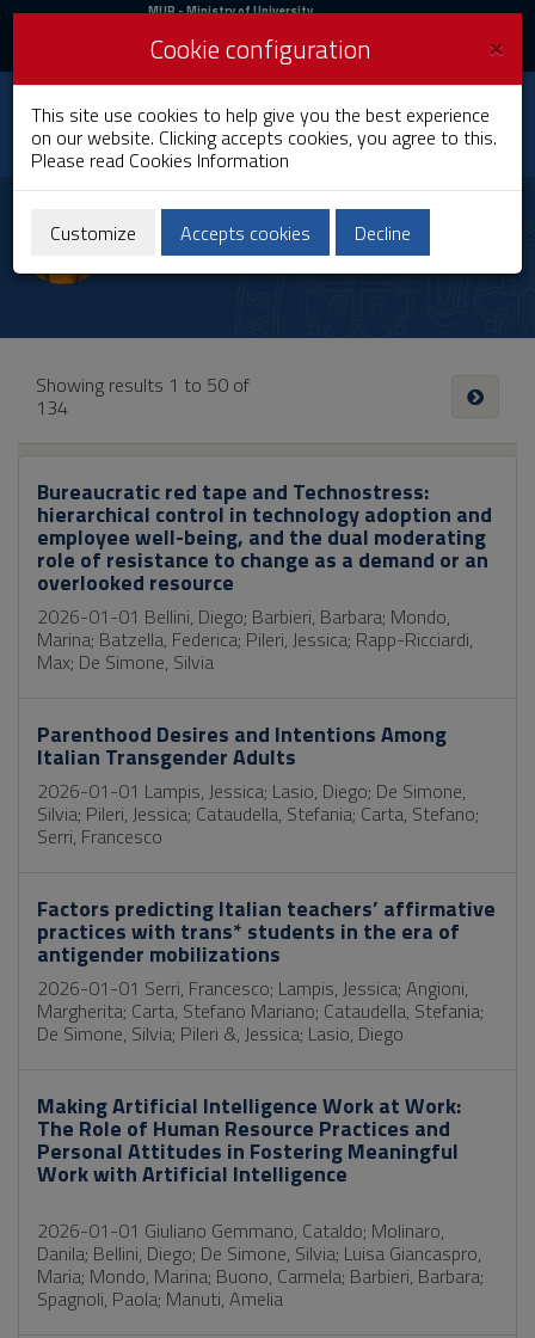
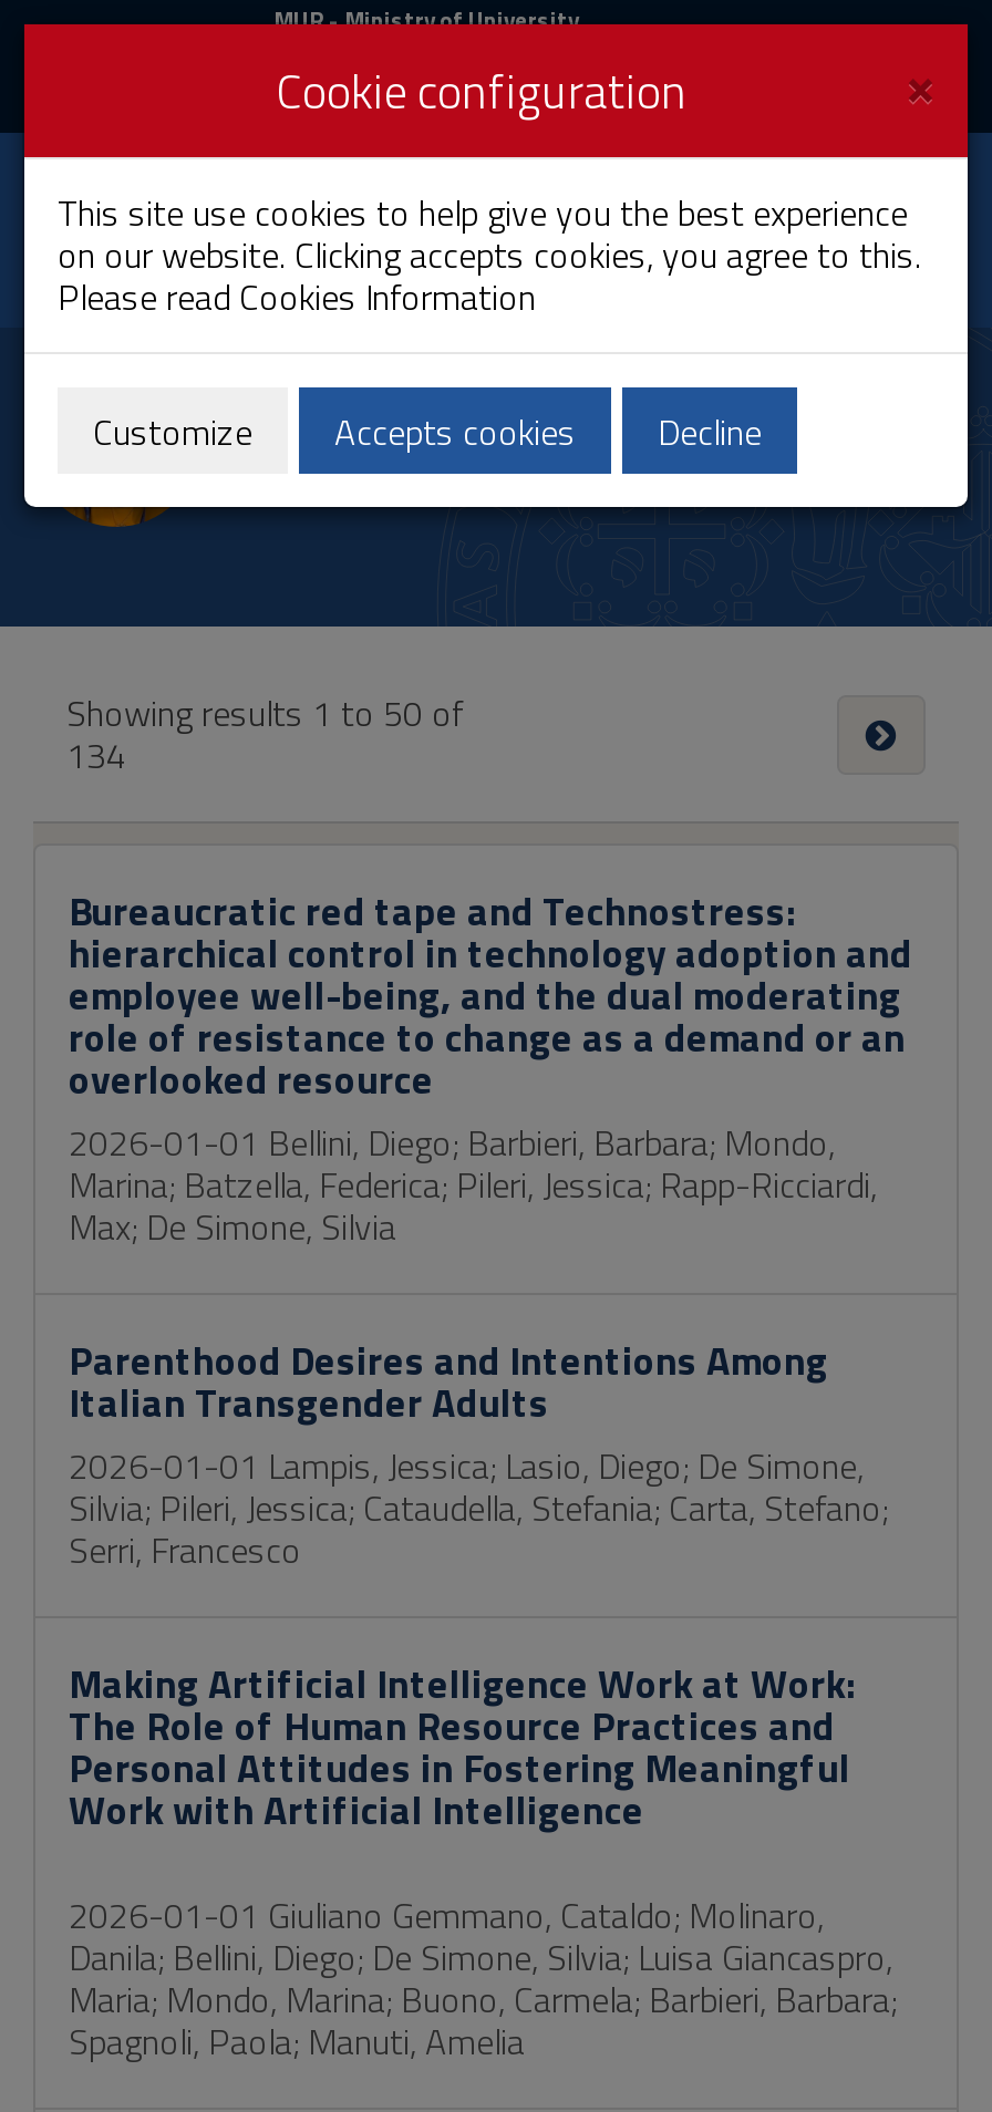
[37,892,496,1048] Factors predicting Italian teachers’ affirmative | practices with trans* students in the era of | antigender mobilizations | 2026-01-01 Serri, Francesco; Lampis, Jessica; Angioni, | Margherita; Carta, Stefano Mariano; Cataudella, Stefania; | De Simone, Silvia; Pileri &, Jessica; Lasio, Diego -> none

